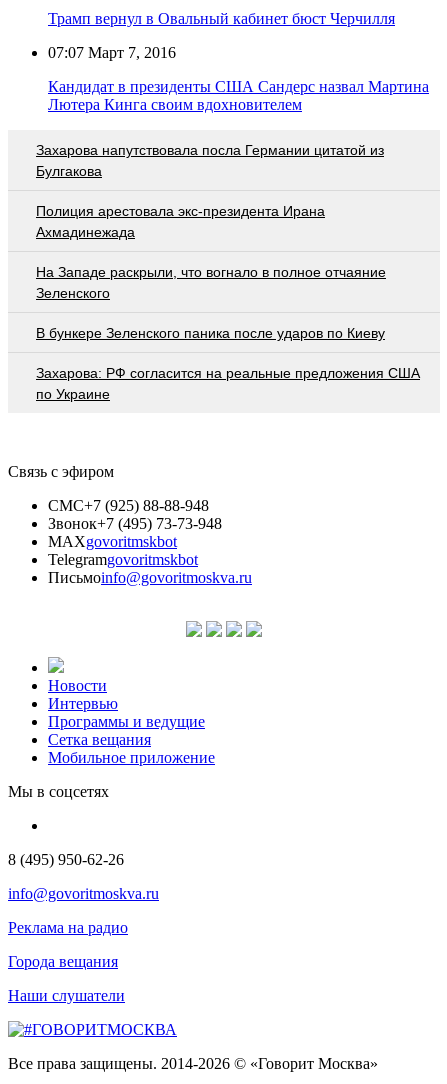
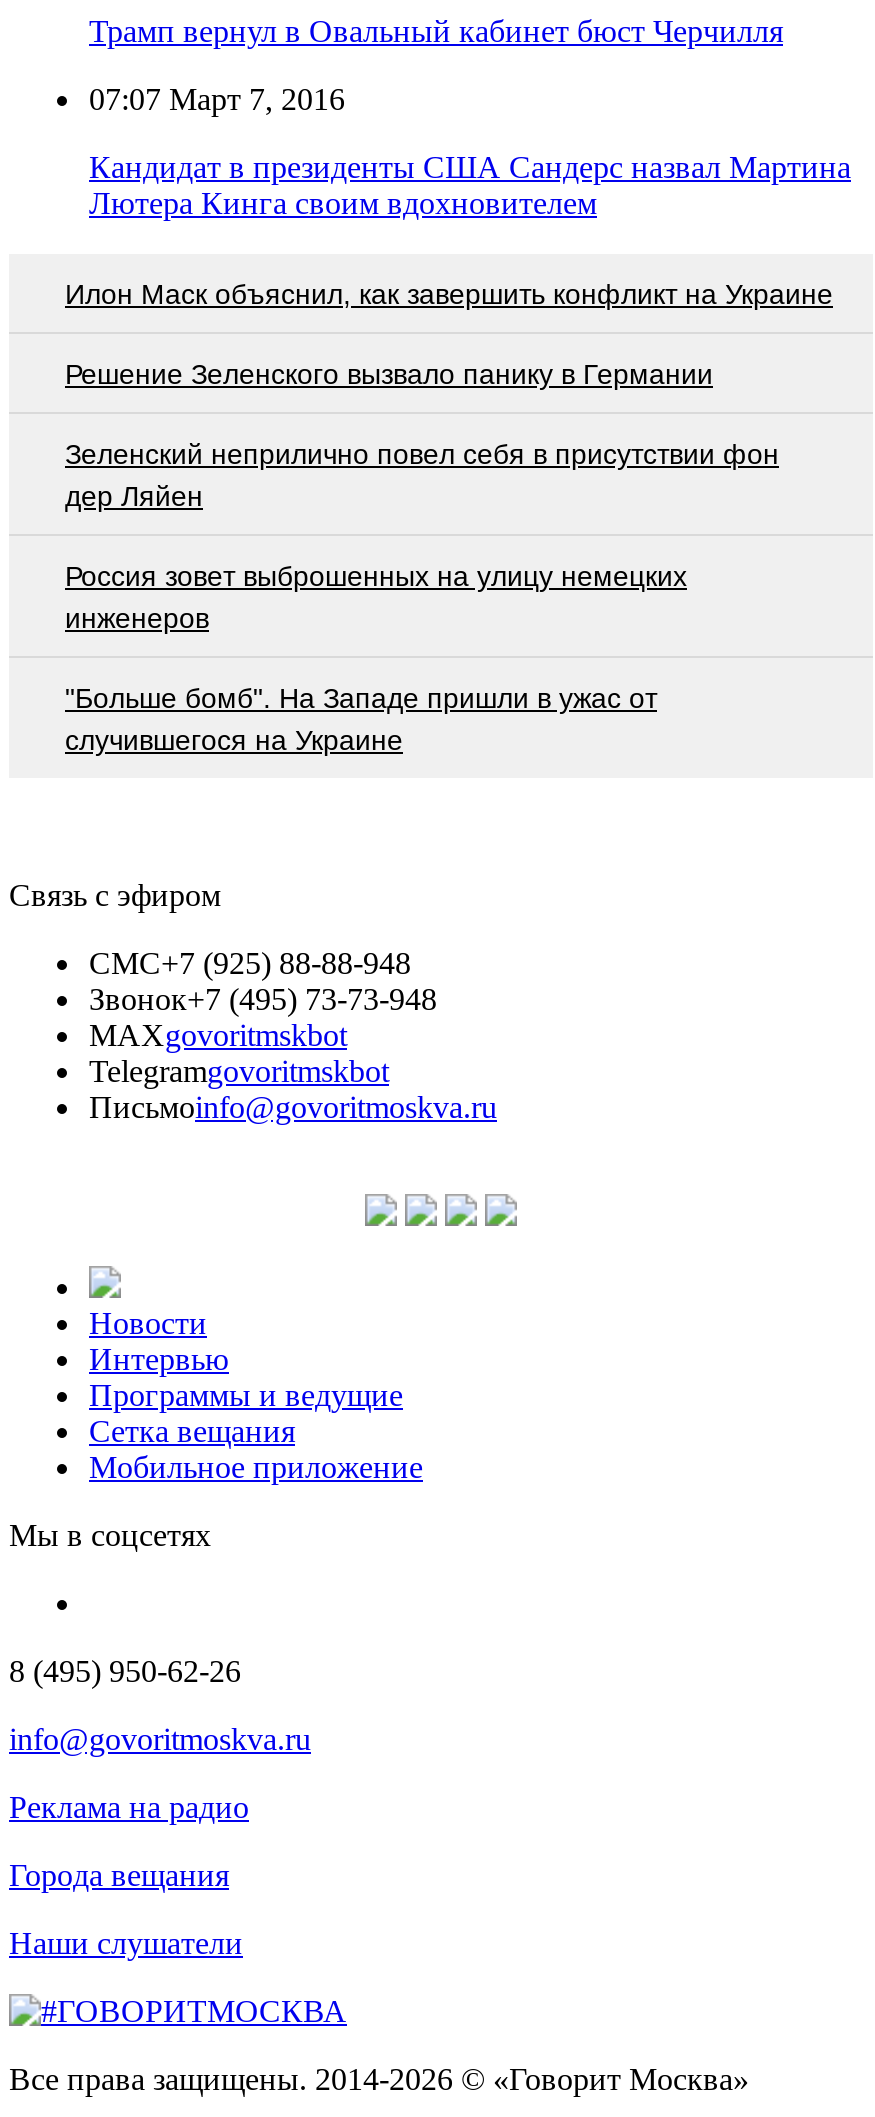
[36,142,384,179] Захарова напутствовала посла Германии цитатой из | Булгакова -> [65,279,833,311] Илон Маск объяснил, как завершить конфликт на Украине
[36,203,325,240] Полиция арестовала экс-президента Ирана | Ахмадинежада -> [65,359,713,391] Решение Зеленского вызвало панику в Германии
[36,264,386,301] На Западе раскрыли, что вогнало в полное отчаяние | Зеленского -> [65,439,779,513] Зеленский неприлично повел cебя в присутствии фон | дер Ляйен
[36,325,385,341] В бункере Зеленского паника после ударов по Киеву -> [65,561,687,635] Россия зовет выброшенных на улицу немецких | инженеров
[36,365,420,402] Захарова: РФ согласится на реальные предложения США | по Украине -> [65,683,657,757] "Больше бомб". На Западе пришли в ужас от | случившегося на Украине

